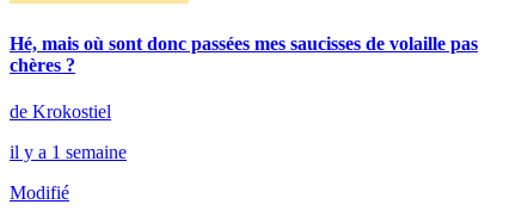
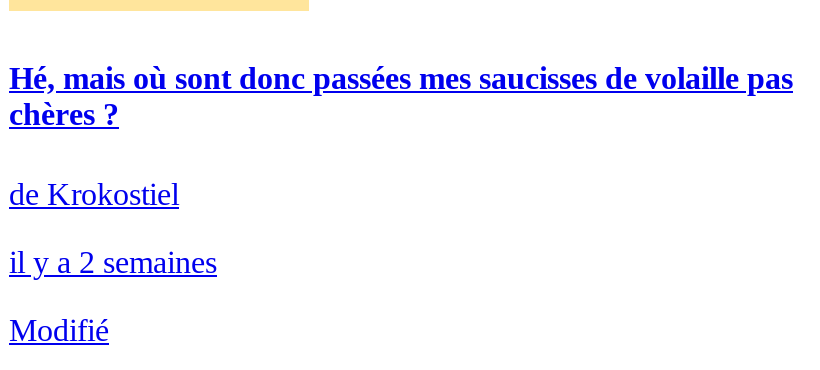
[10,142,127,162] il y a 1 semaine -> [9,244,217,278] il y a 2 semaines

